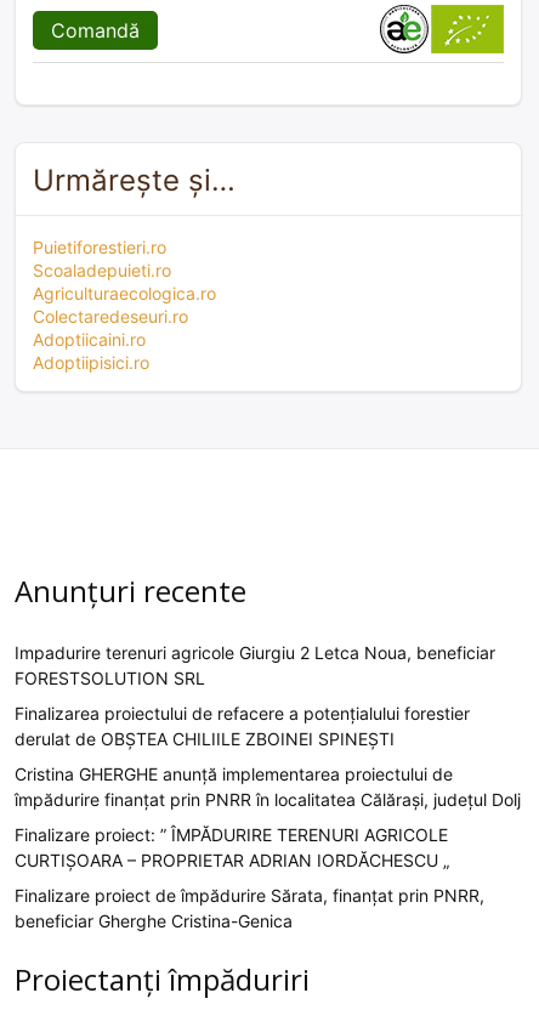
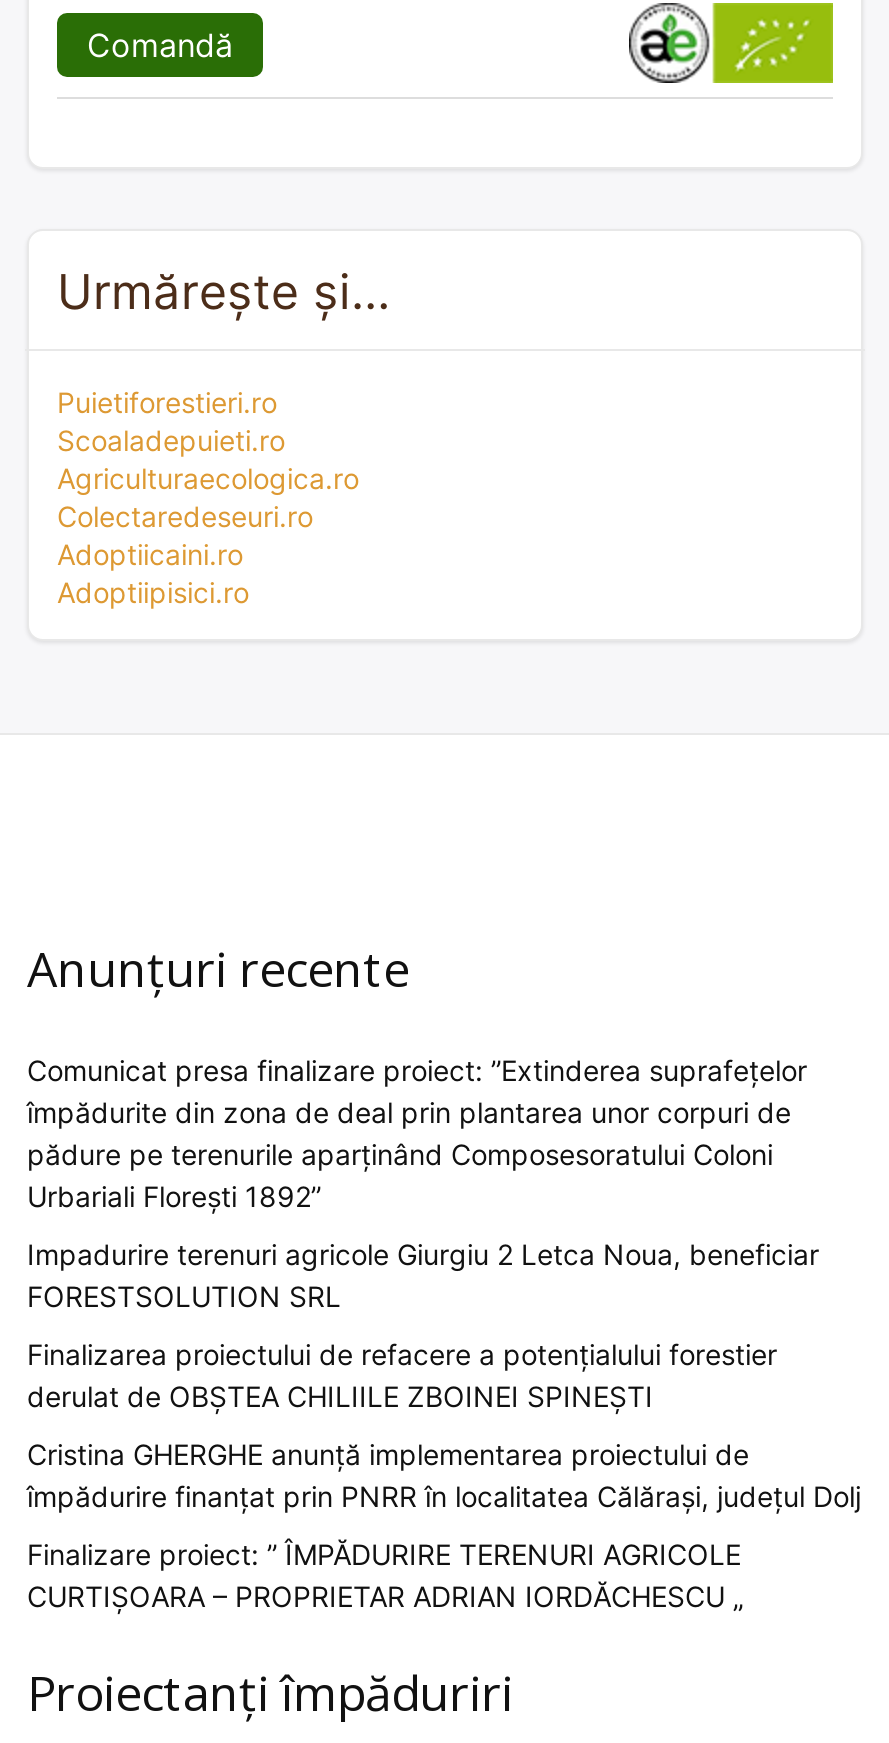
none -> [27,1052,807,1212] Comunicat presa finalizare proiect: ”Extinderea suprafețelor | împădurite din zona de deal prin plantarea unor corpuri de | pădure pe terenurile aparținând Composesoratului Coloni | Urbariali Florești 1892”
moved [15,642,521,870] -> [27,1236,861,1612]: Impadurire terenuri agricole Giurgiu 2 Letca Noua, beneficiar | FORESTSOLUTION SRL | Finalizarea proiectului de refacere a potențialului forestier | derulat de OBȘTEA CHILIILE ZBOINEI SPINEȘTI | Cristina GHERGHE anunță implementarea proiectului de | împădurire finanțat prin PNRR în localitatea Călărași, județul Dolj | Finalizare proiect: ” ÎMPĂDURIRE TERENURI AGRICOLE | CURTIȘOARA – PROPRIETAR ADRIAN IORDĂCHESCU „
[15,884,484,931] Finalizare proiect de împădurire Sărata, finanţat prin PNRR, | beneficiar Gherghe Cristina-Genica -> none

